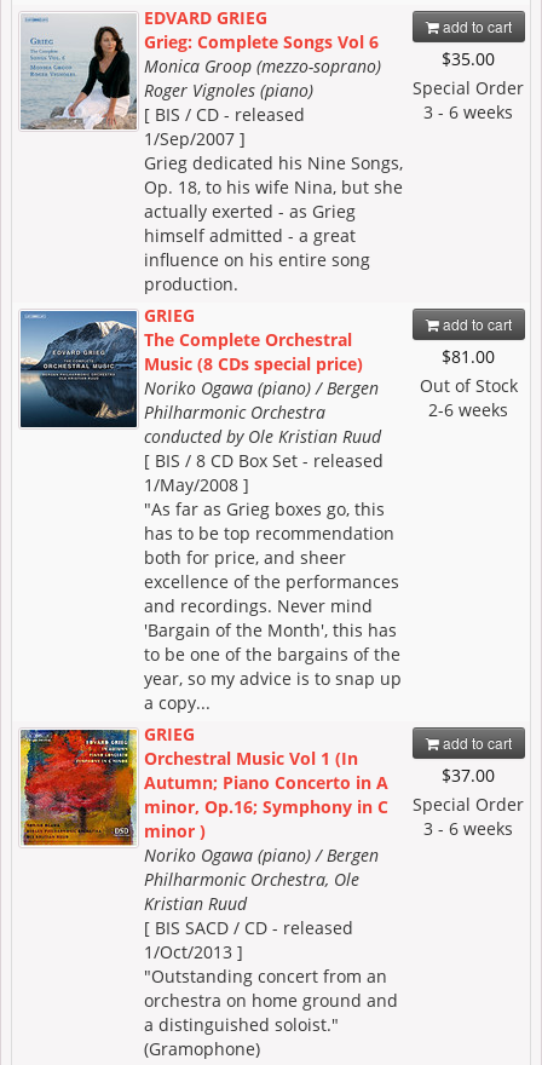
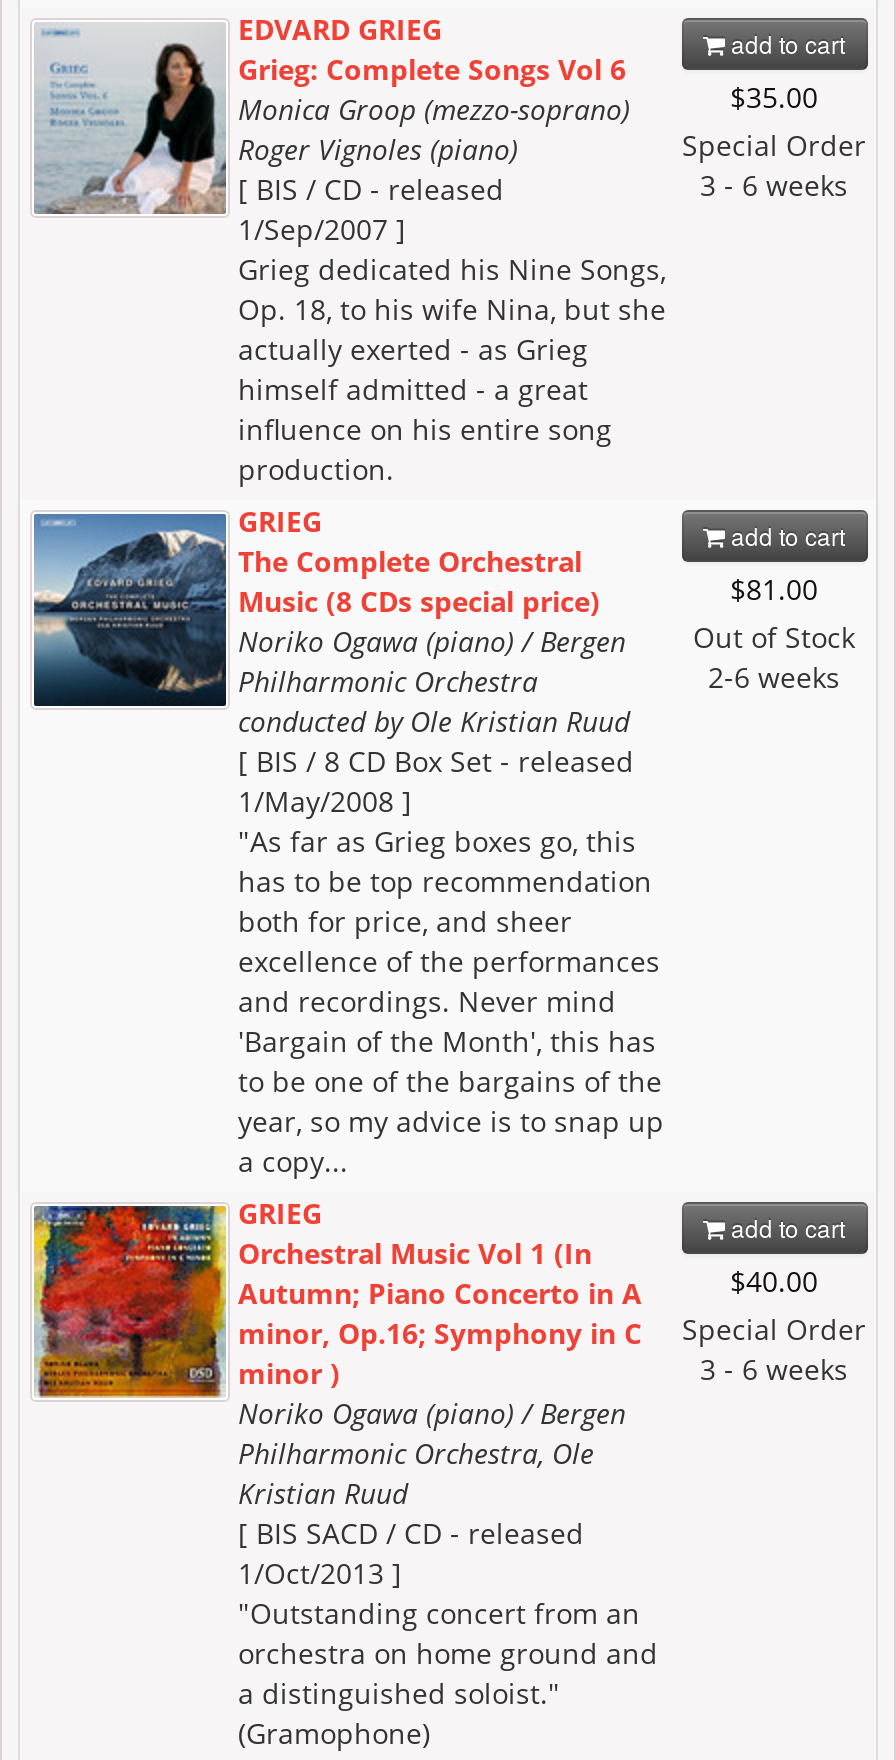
[442,763,495,786] $37.00 -> [730,1261,818,1299] $40.00

